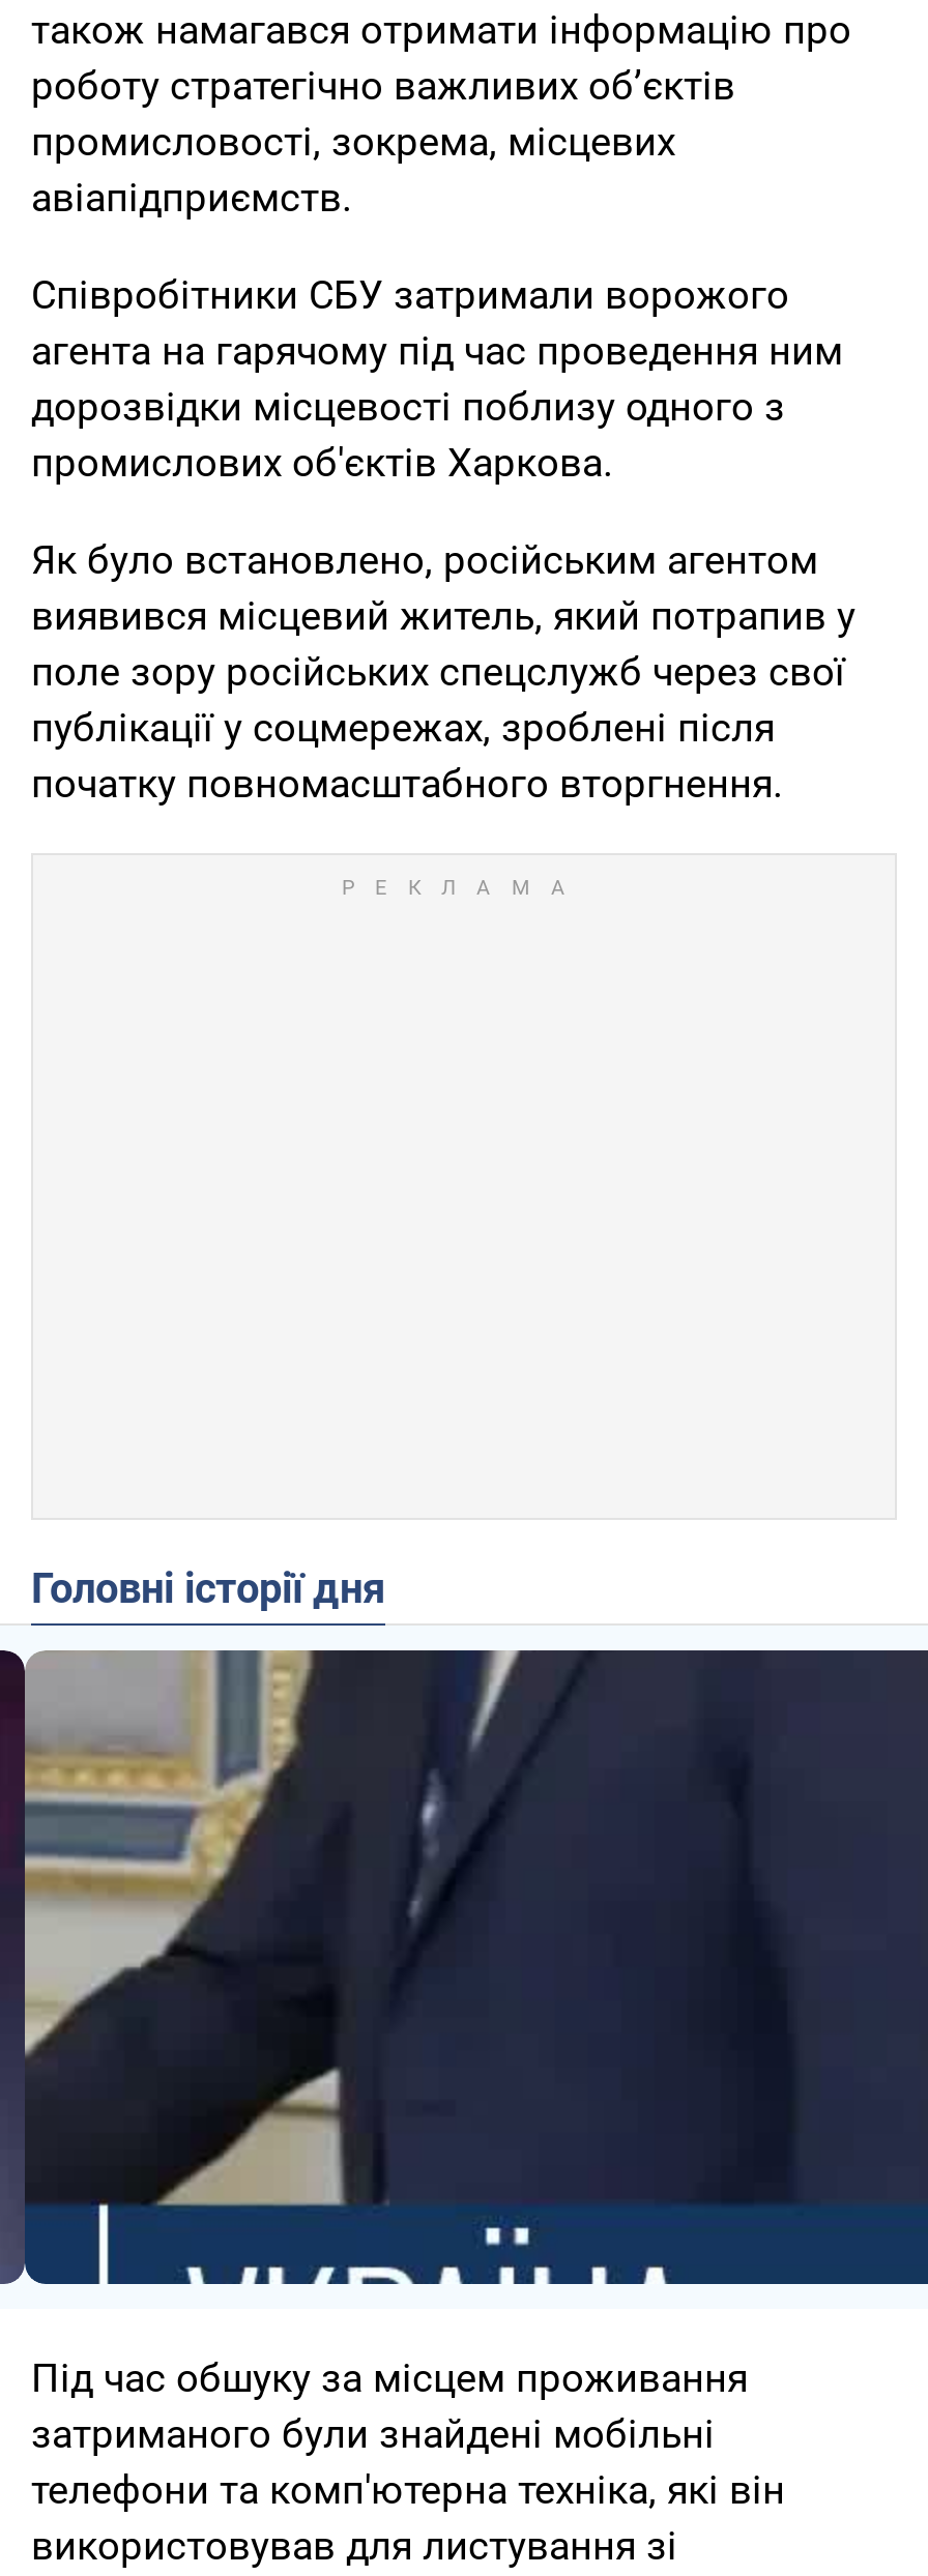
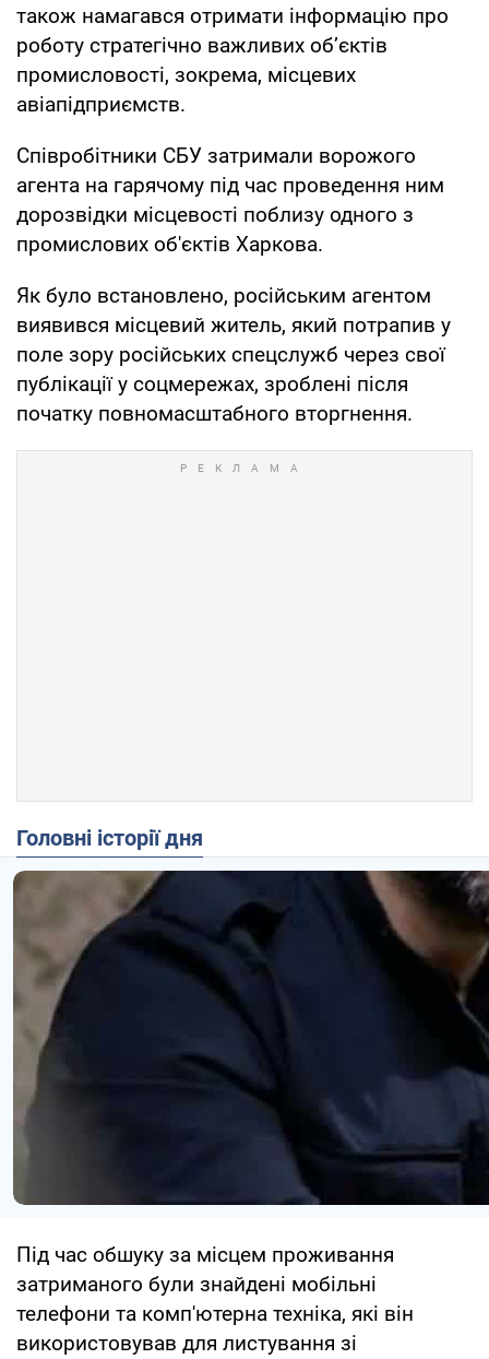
[6,1648,922,2286] [image] -> [3,870,486,1206] [image]

